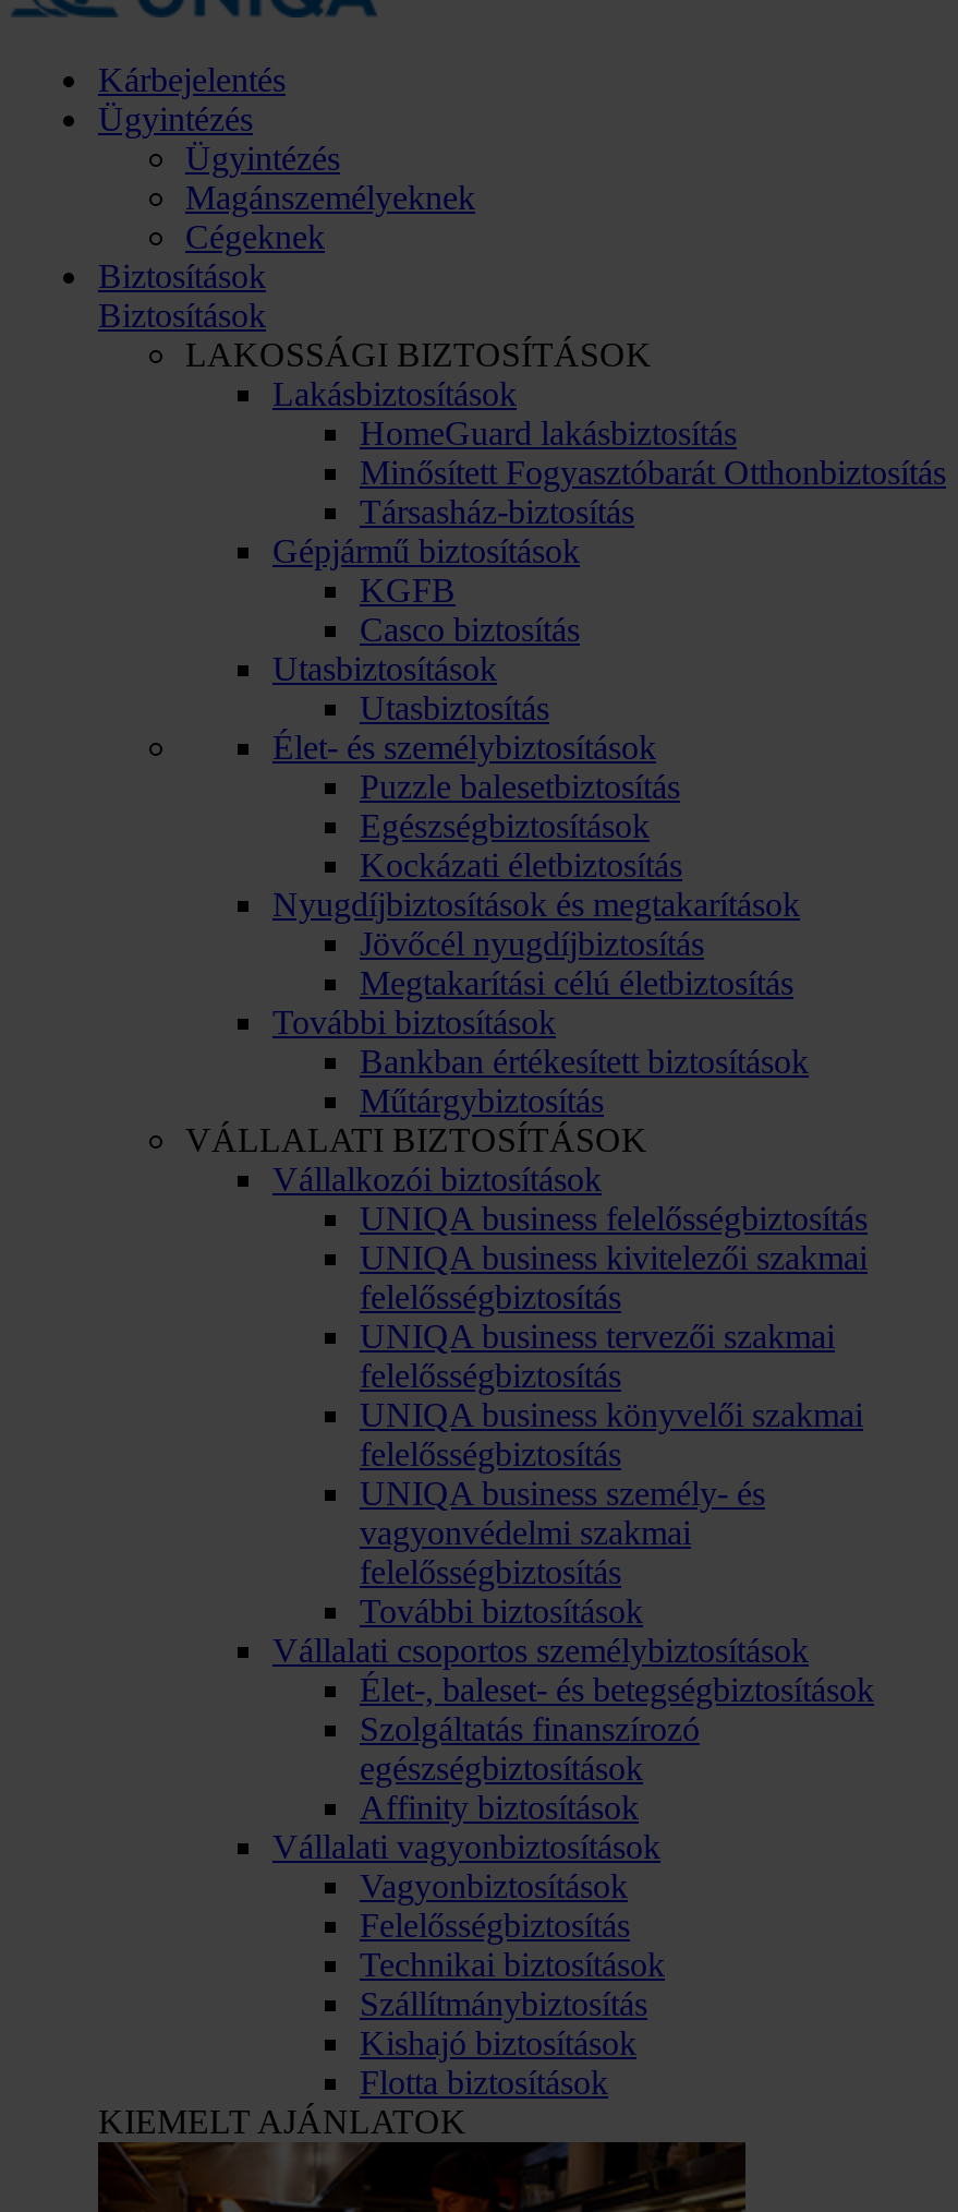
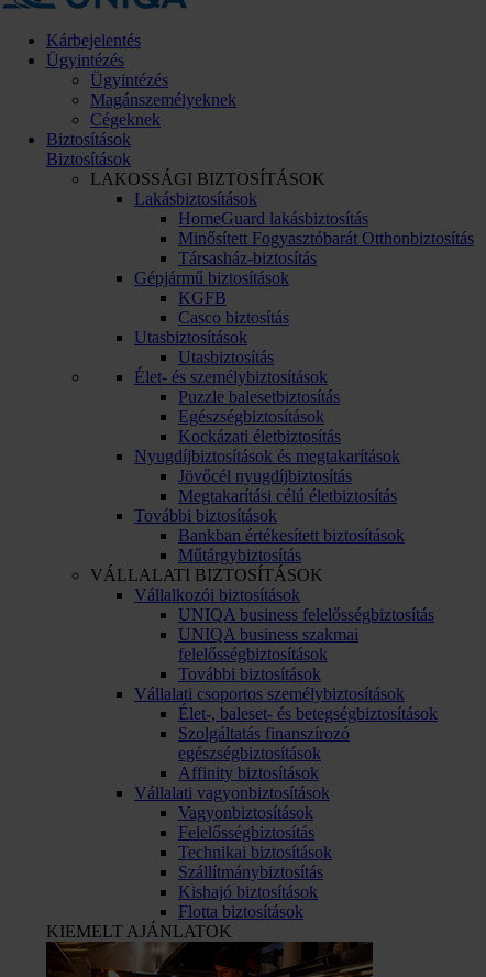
[360,1238,868,1589] UNIQA business kivitelezői szakmai | felelősségbiztosítás | UNIQA business tervezői szakmai | felelősségbiztosítás | UNIQA business könyvelői szakmai | felelősségbiztosítás | UNIQA business személy- és | vagyonvédelmi szakmai | felelősségbiztosítás -> [178,624,358,663] UNIQA business szakmai | felelősségbiztosítások

